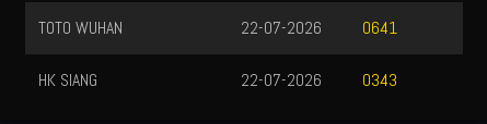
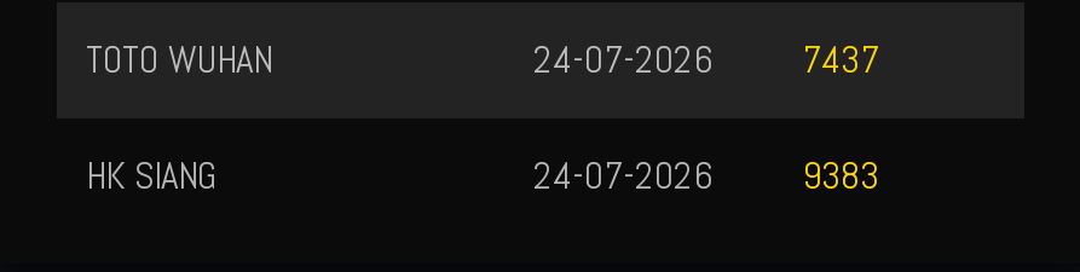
[241,17,322,39] 22-07-2026 -> [533,36,712,84] 24-07-2026
[362,18,397,40] 0641 -> [802,37,879,86] 7437
[241,70,322,91] 22-07-2026 -> [533,152,712,200] 24-07-2026
[362,70,397,92] 0343 -> [802,153,879,202] 9383

